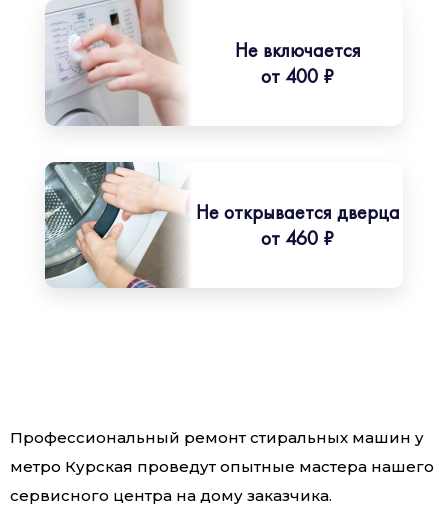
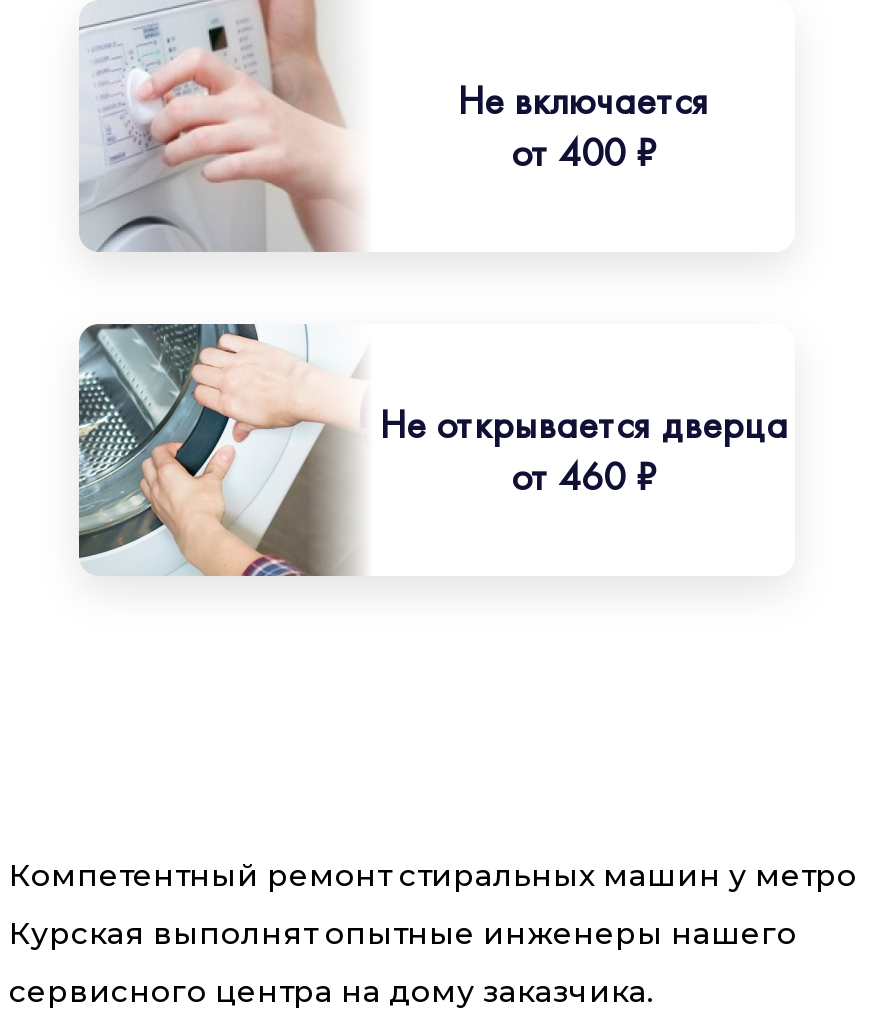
[10,428,424,447] Профессиональный ремонт стиральных машин у -> [9,857,857,895] Компетентный ремонт стиральных машин у метро
[10,457,434,476] метро Курская проведут опытные мастера нашего -> [9,915,797,953] Курская выполнят опытные инженеры нашего

